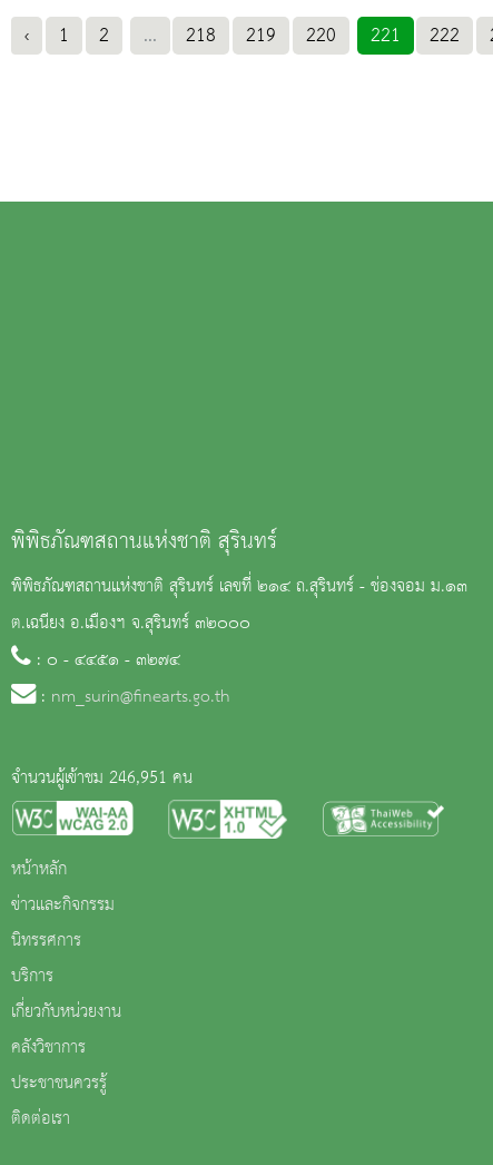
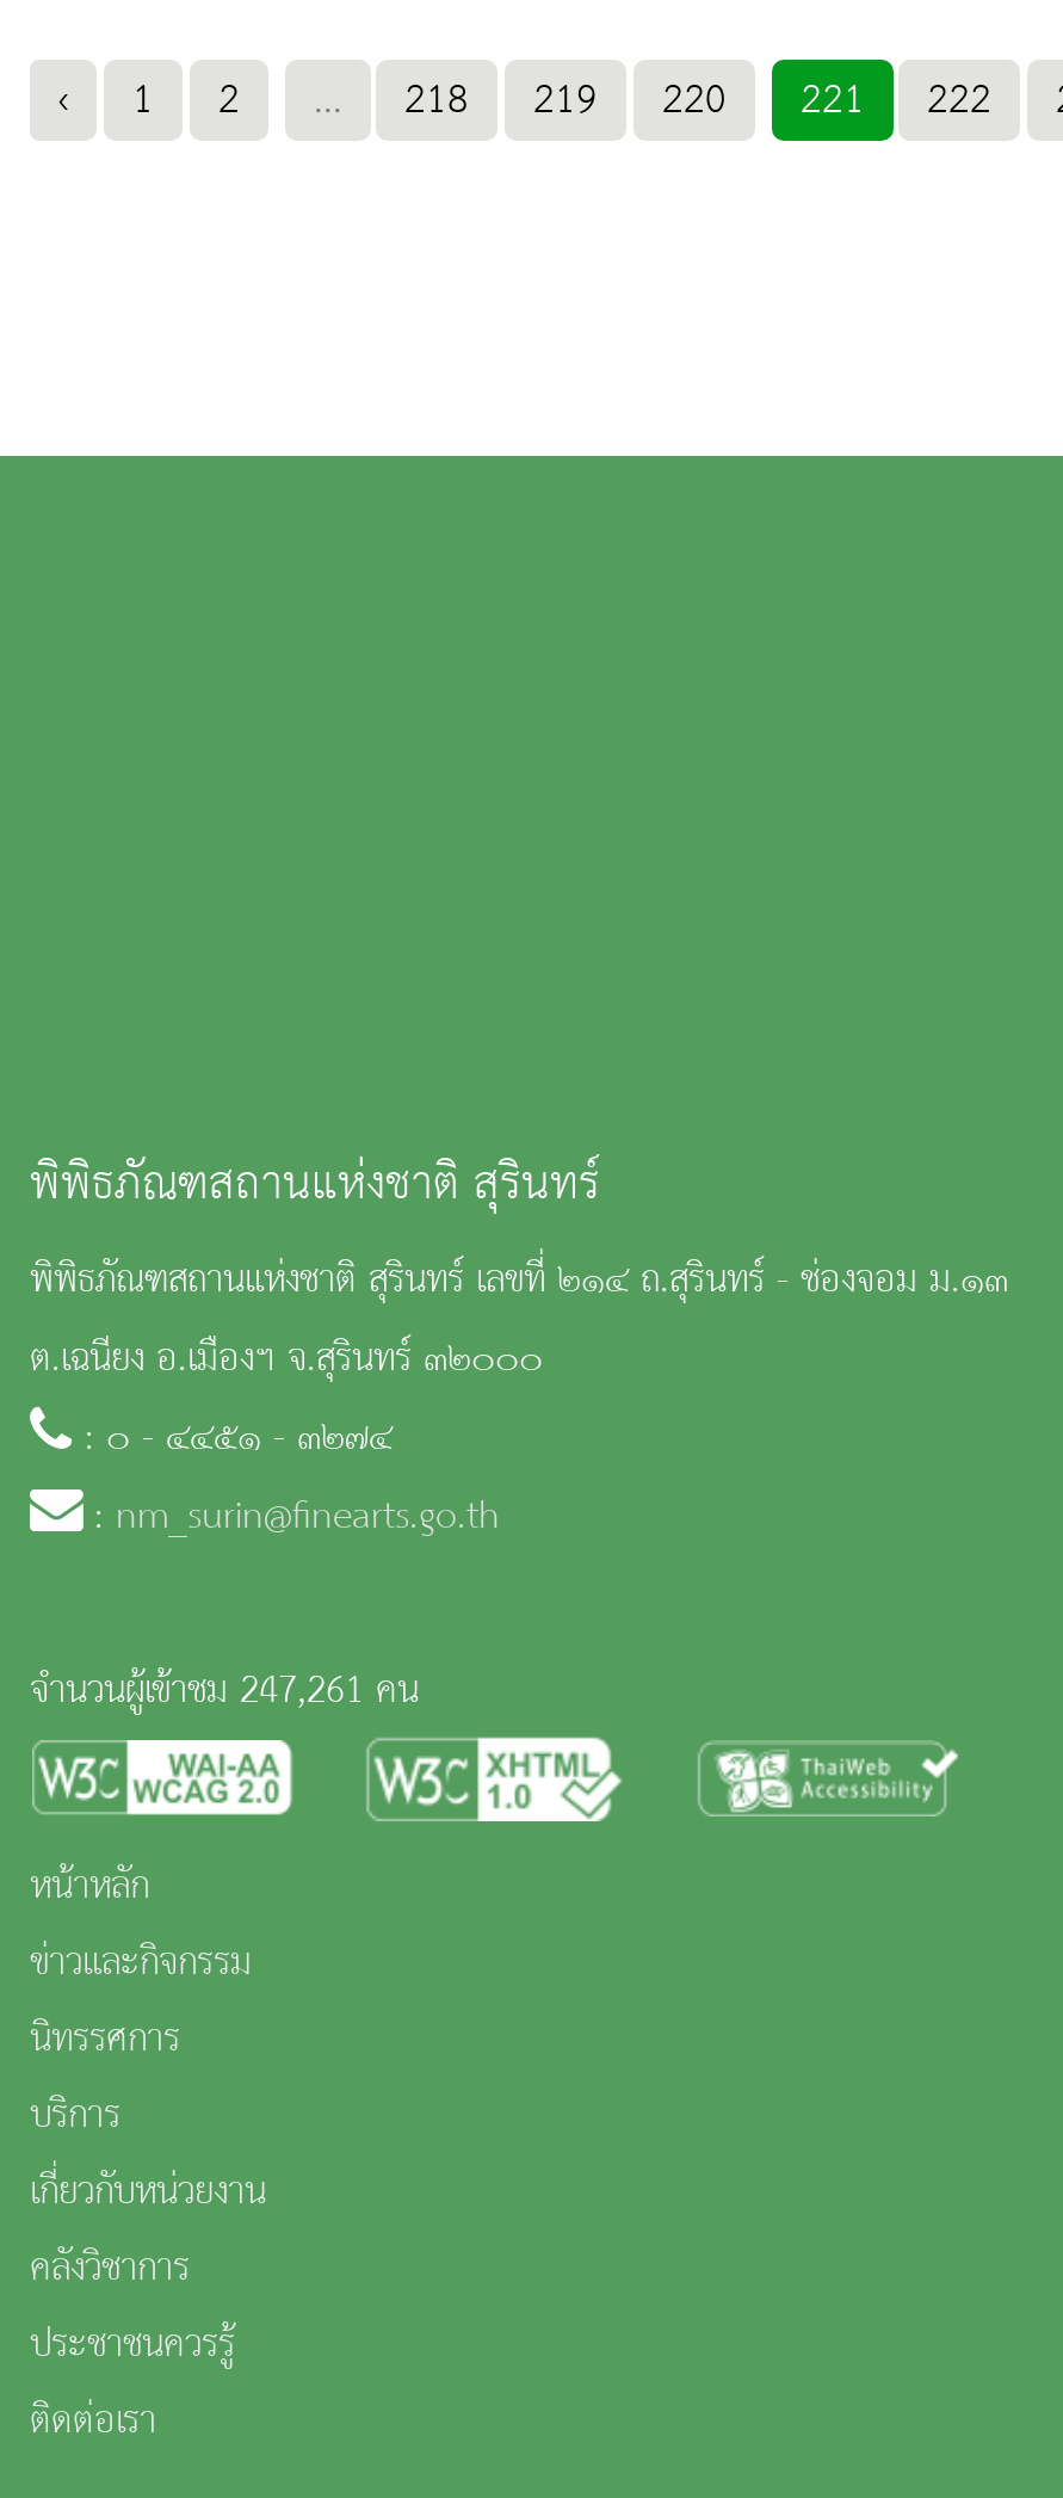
[11,762,193,795] จำนวนผู้เข้าชม 246,951 คน -> [30,1656,419,1728] จำนวนผู้เข้าชม 247,261 คน

